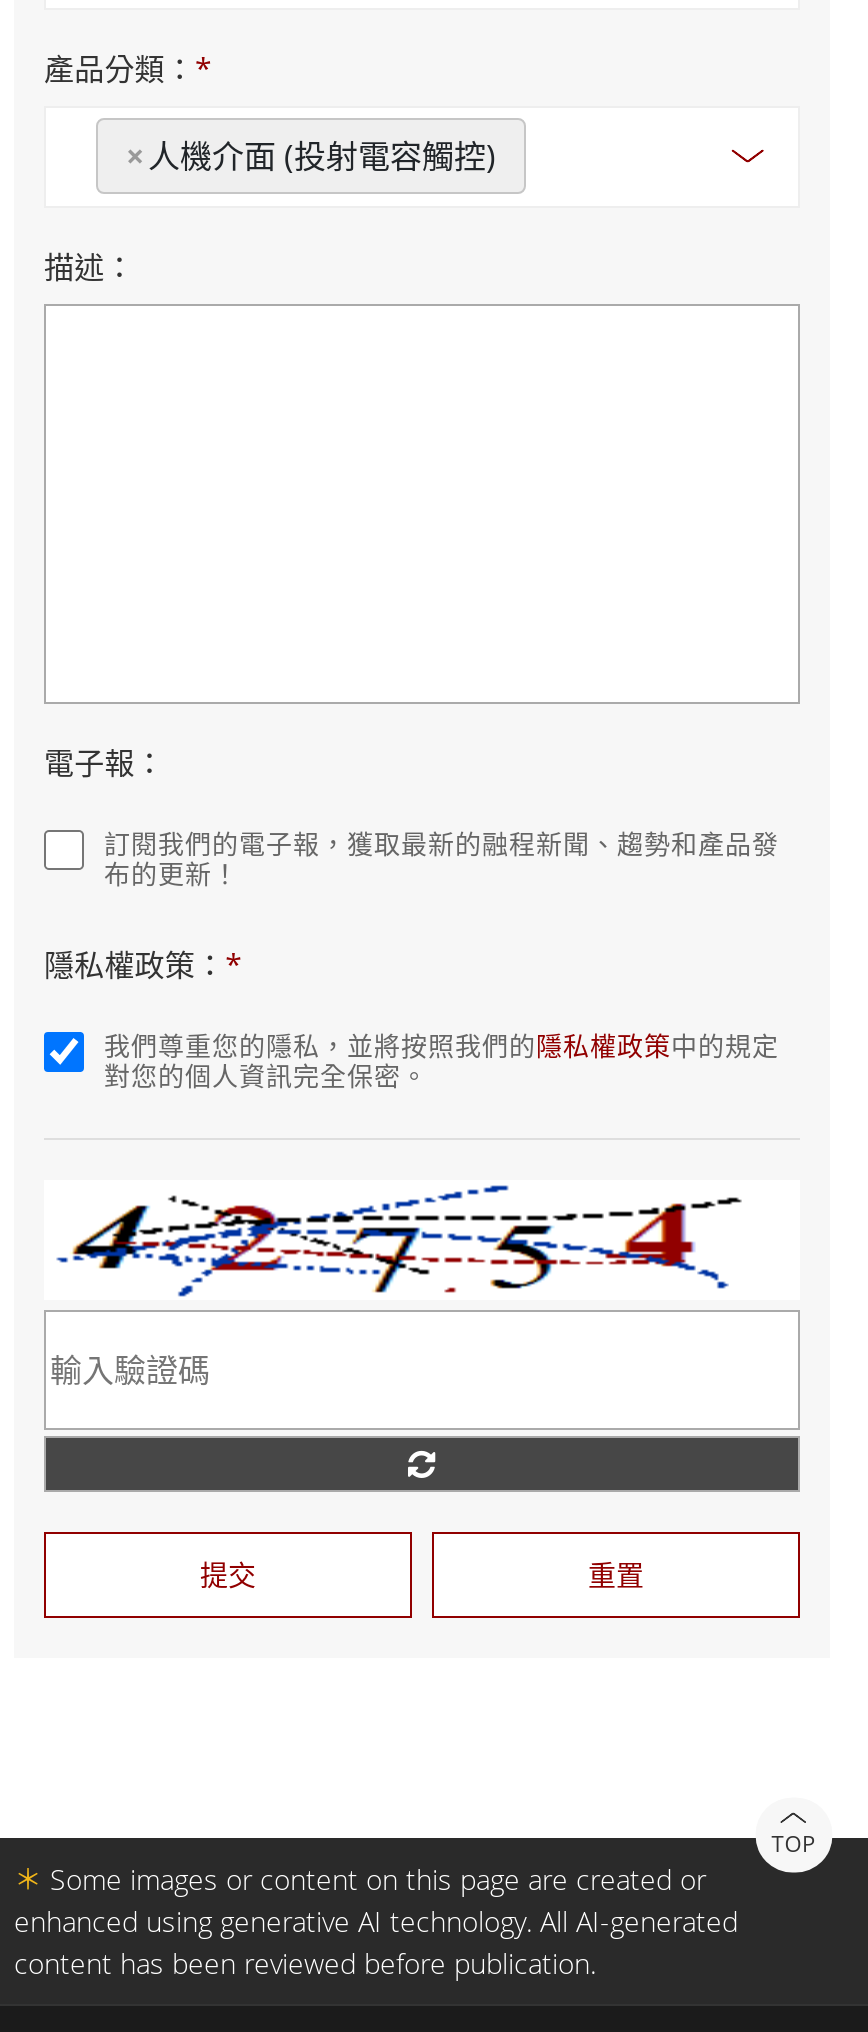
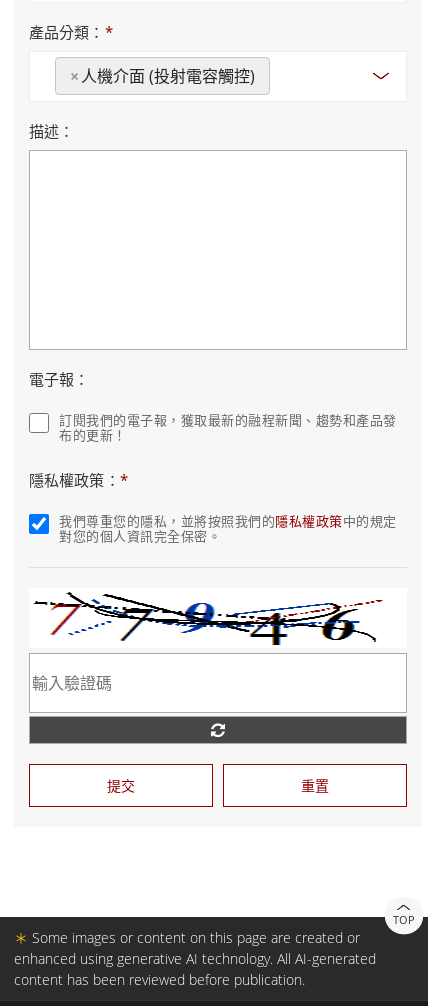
[56,1184,750,1298] [image] -> [33,591,383,646] [image]

